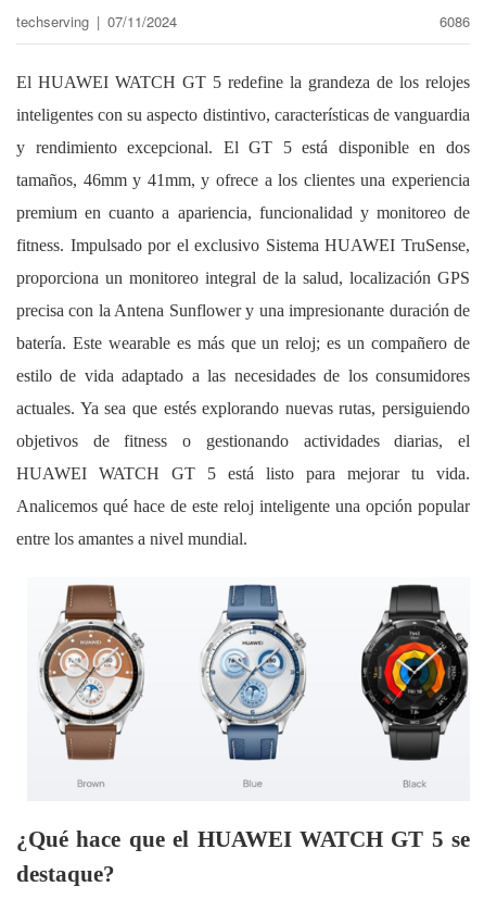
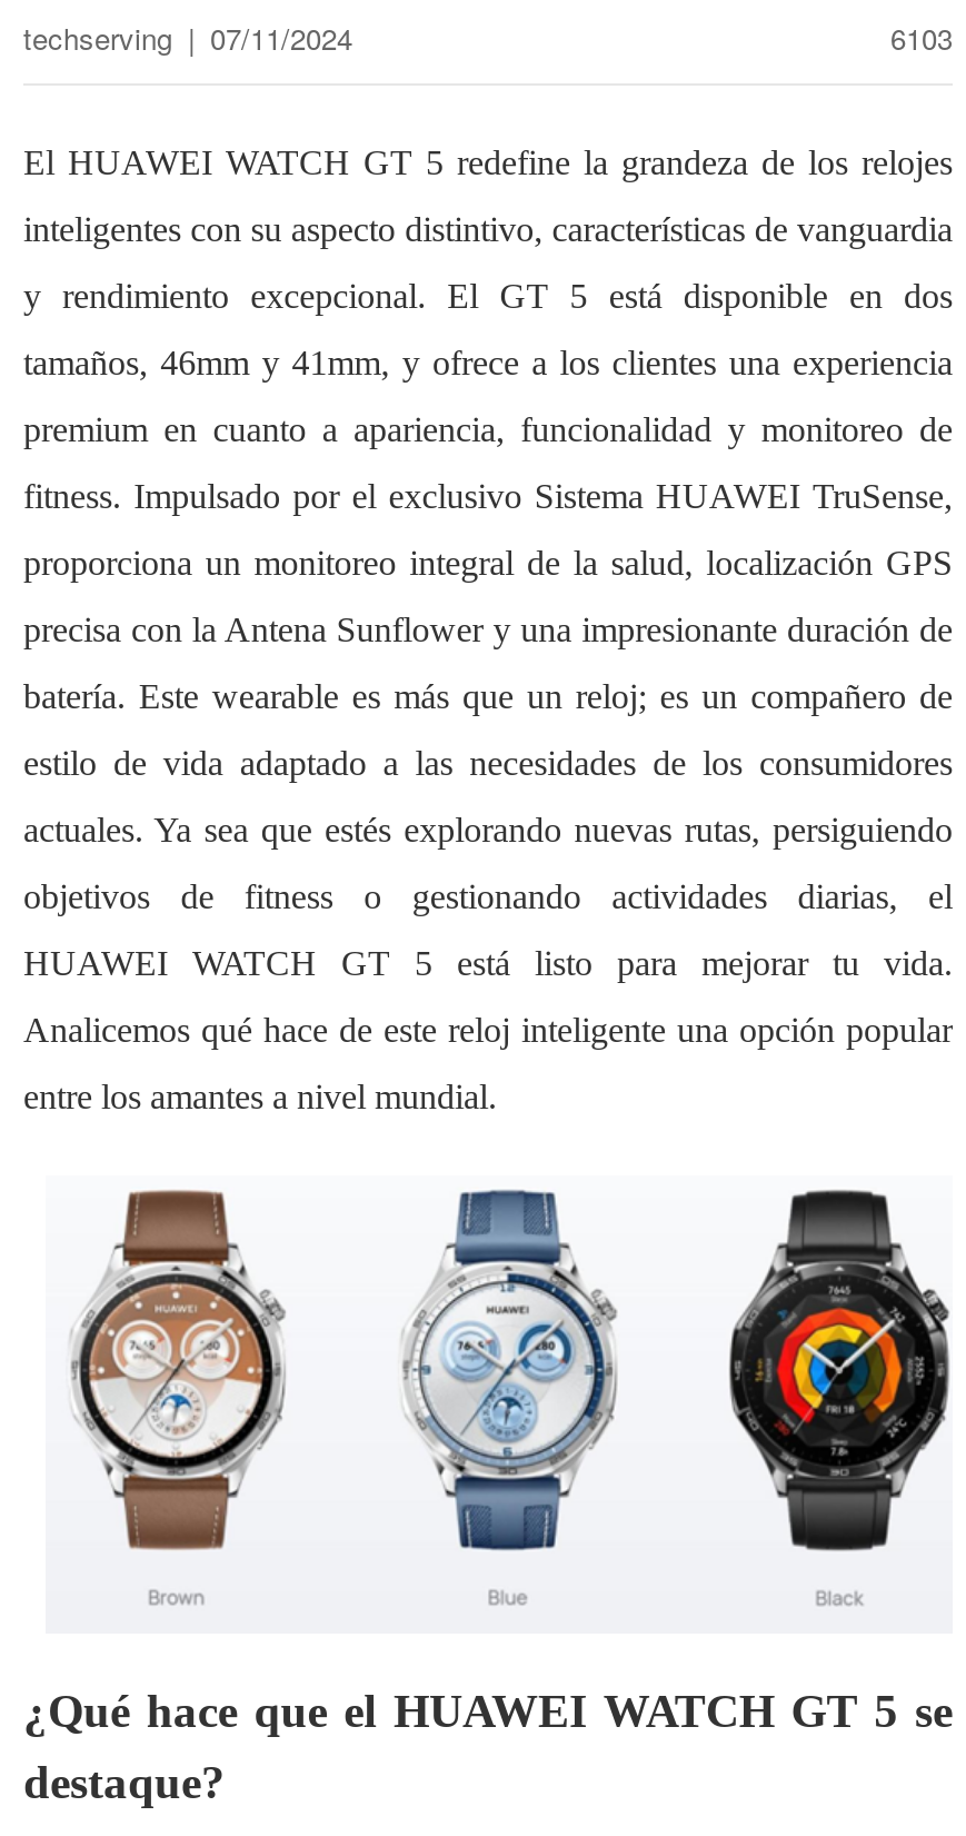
[440,11,470,32] 6086 -> [890,17,953,59] 6103

